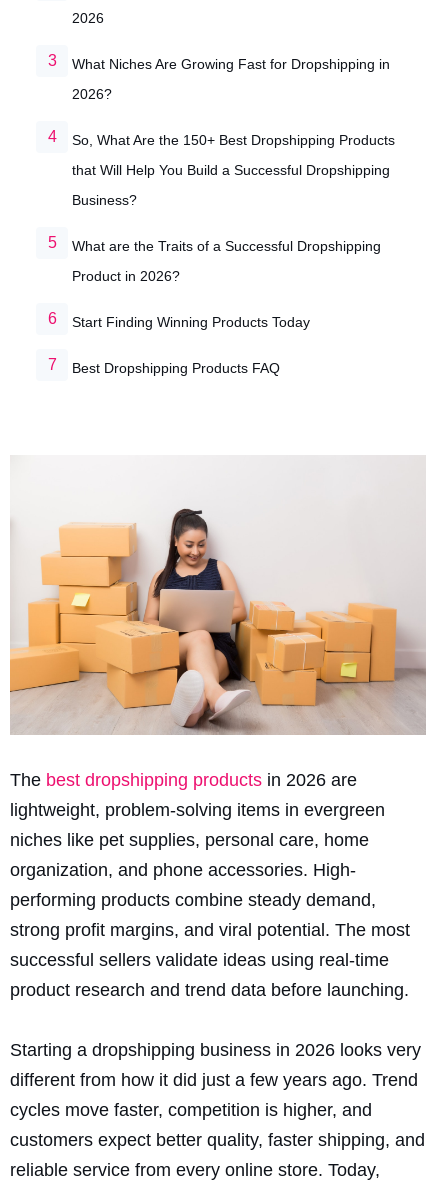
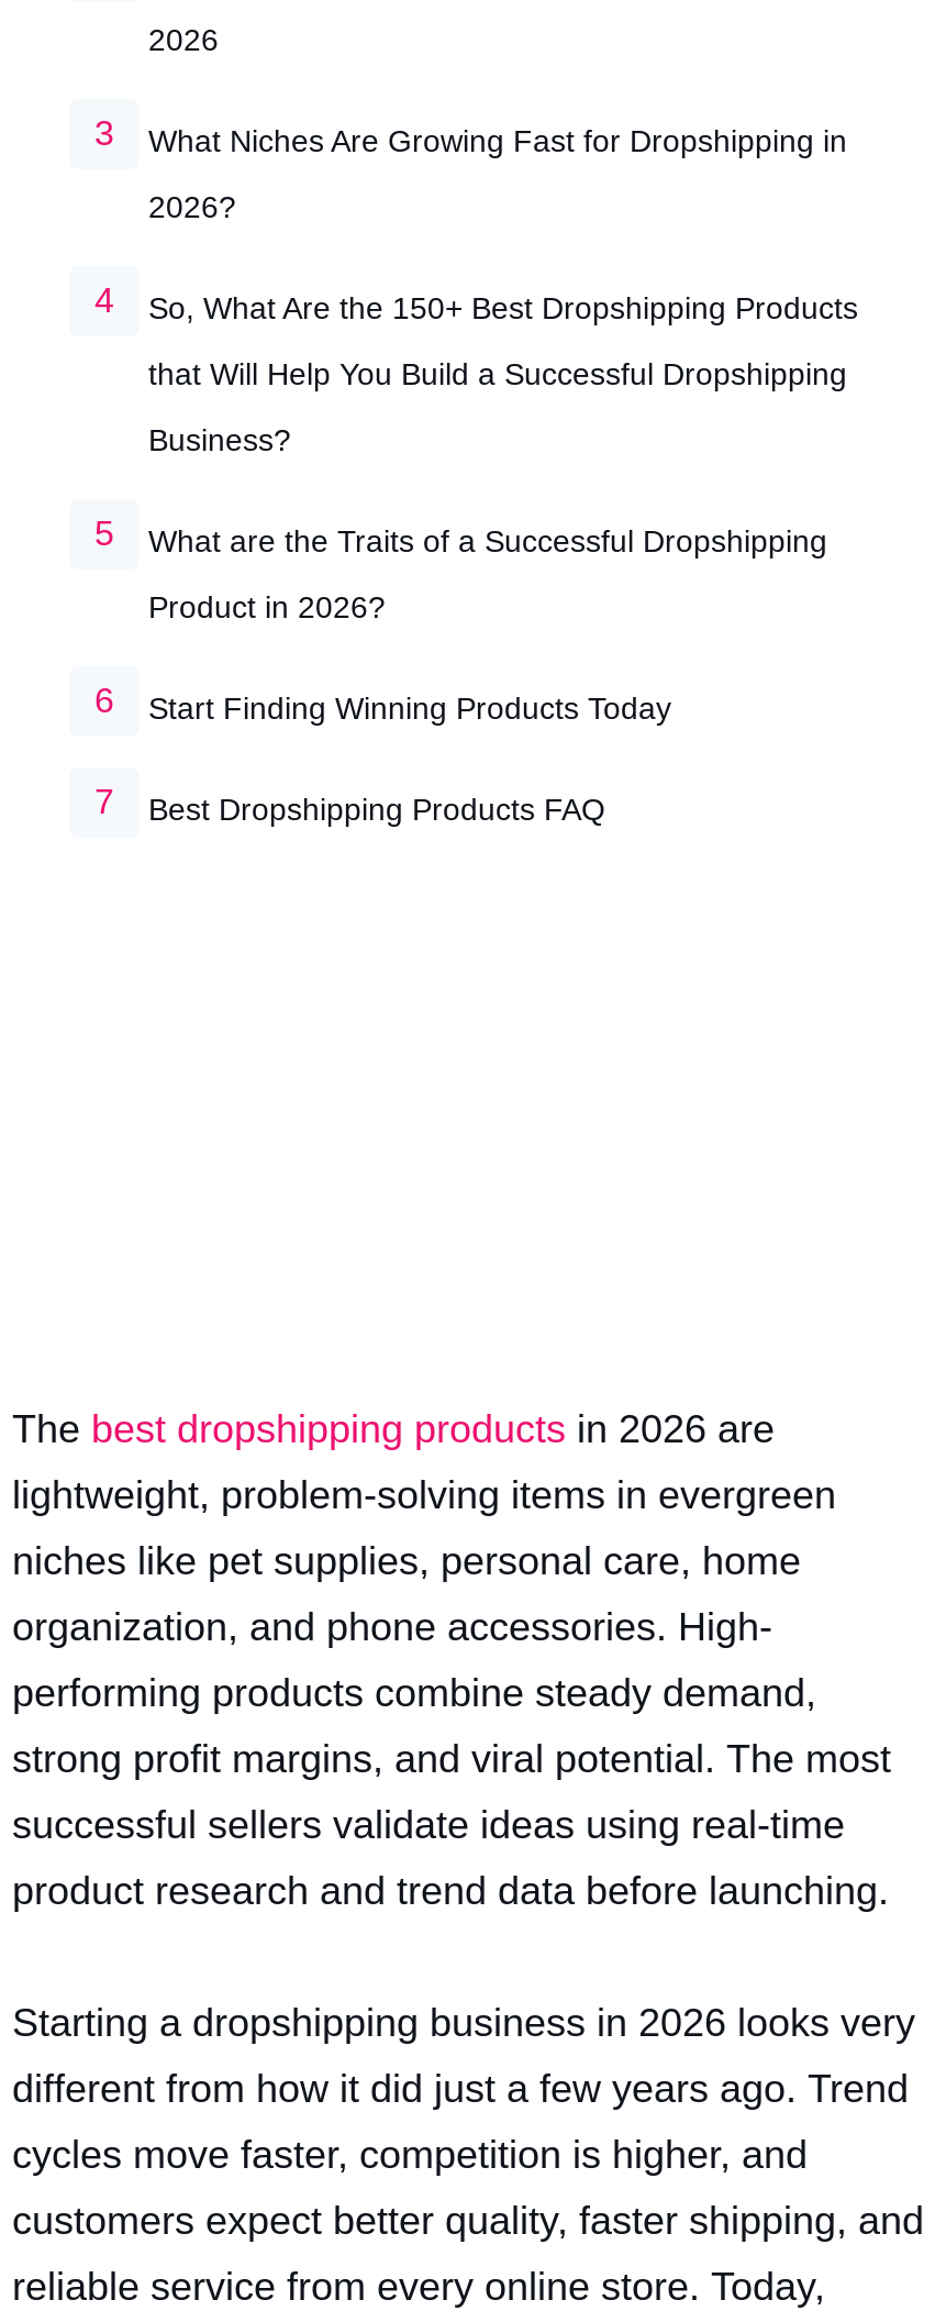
[9,456,427,736] [image] -> none

